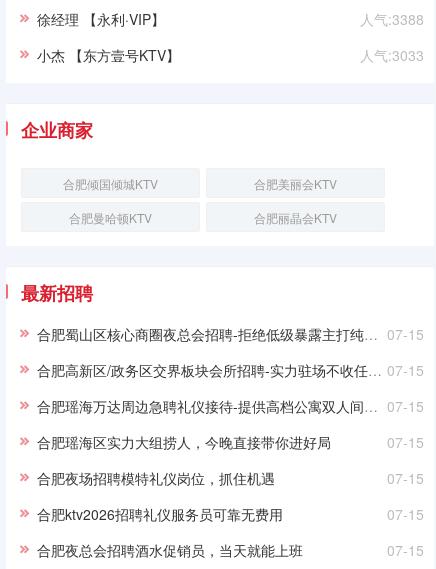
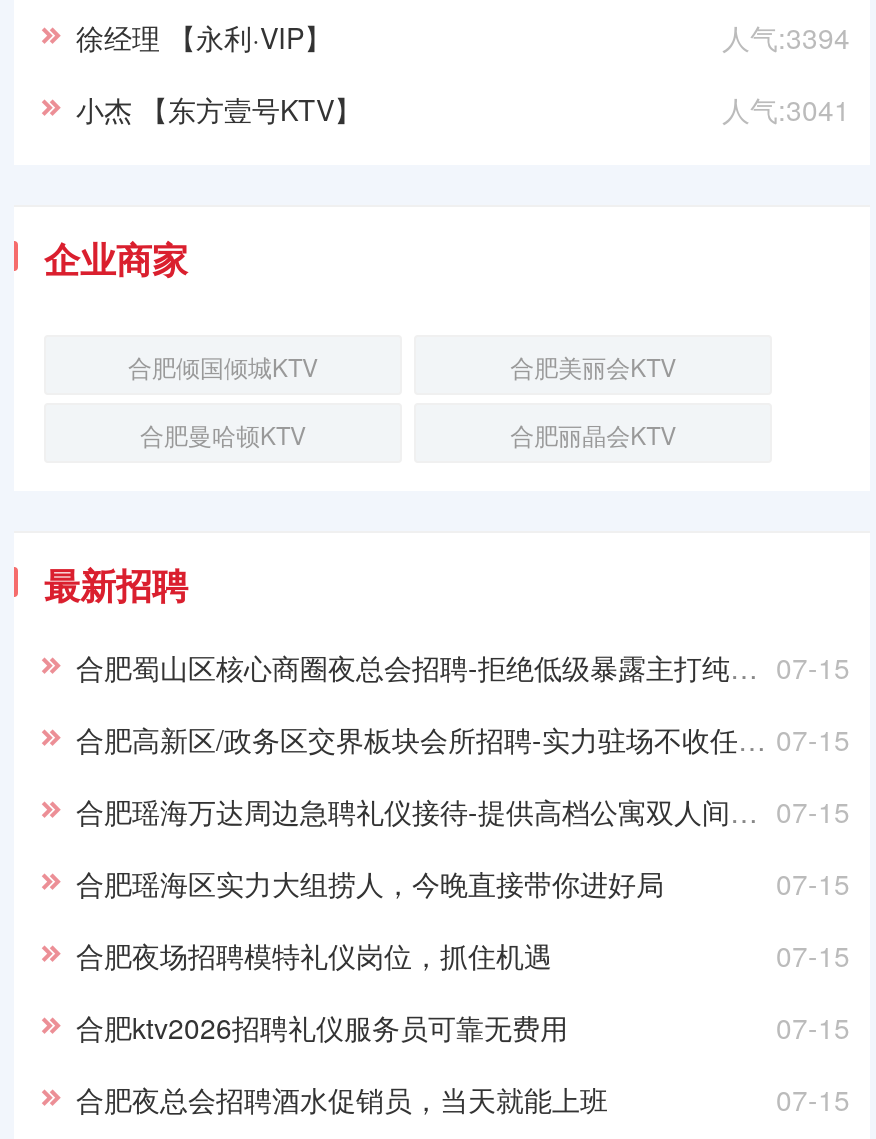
[360,9,424,29] 人气:3388 -> [722,17,850,57] 人气:3394
[360,45,424,65] 人气:3033 -> [722,89,850,129] 人气:3041

